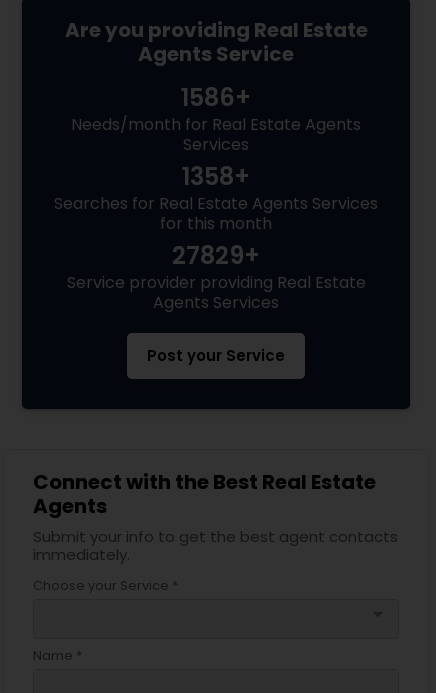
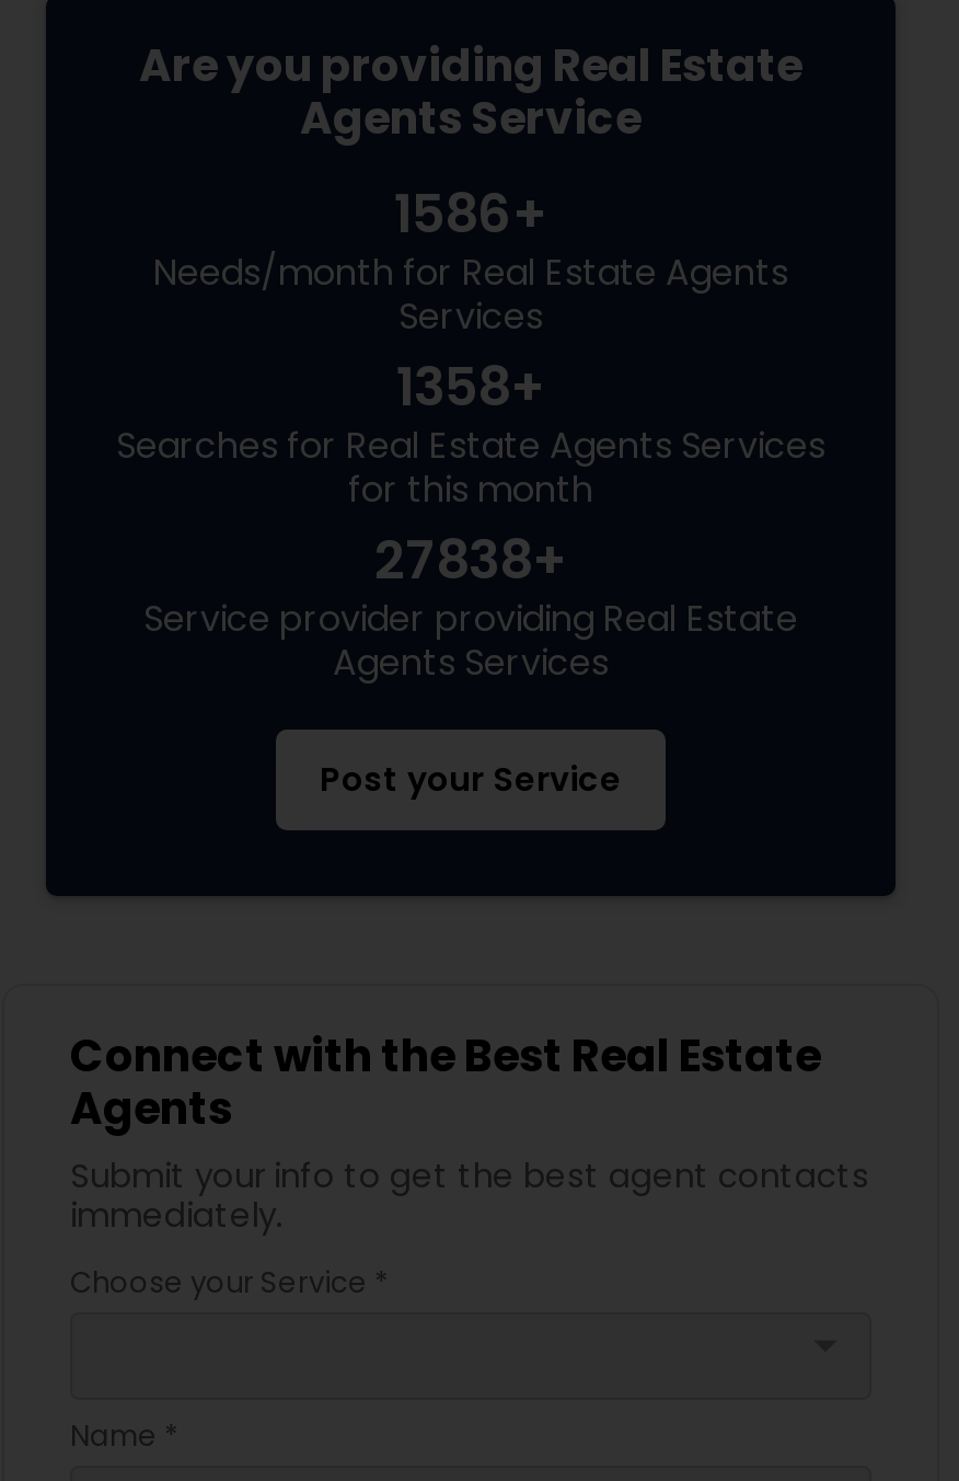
[172,239,260,272] 27829+ -> [374,524,567,596] 27838+

